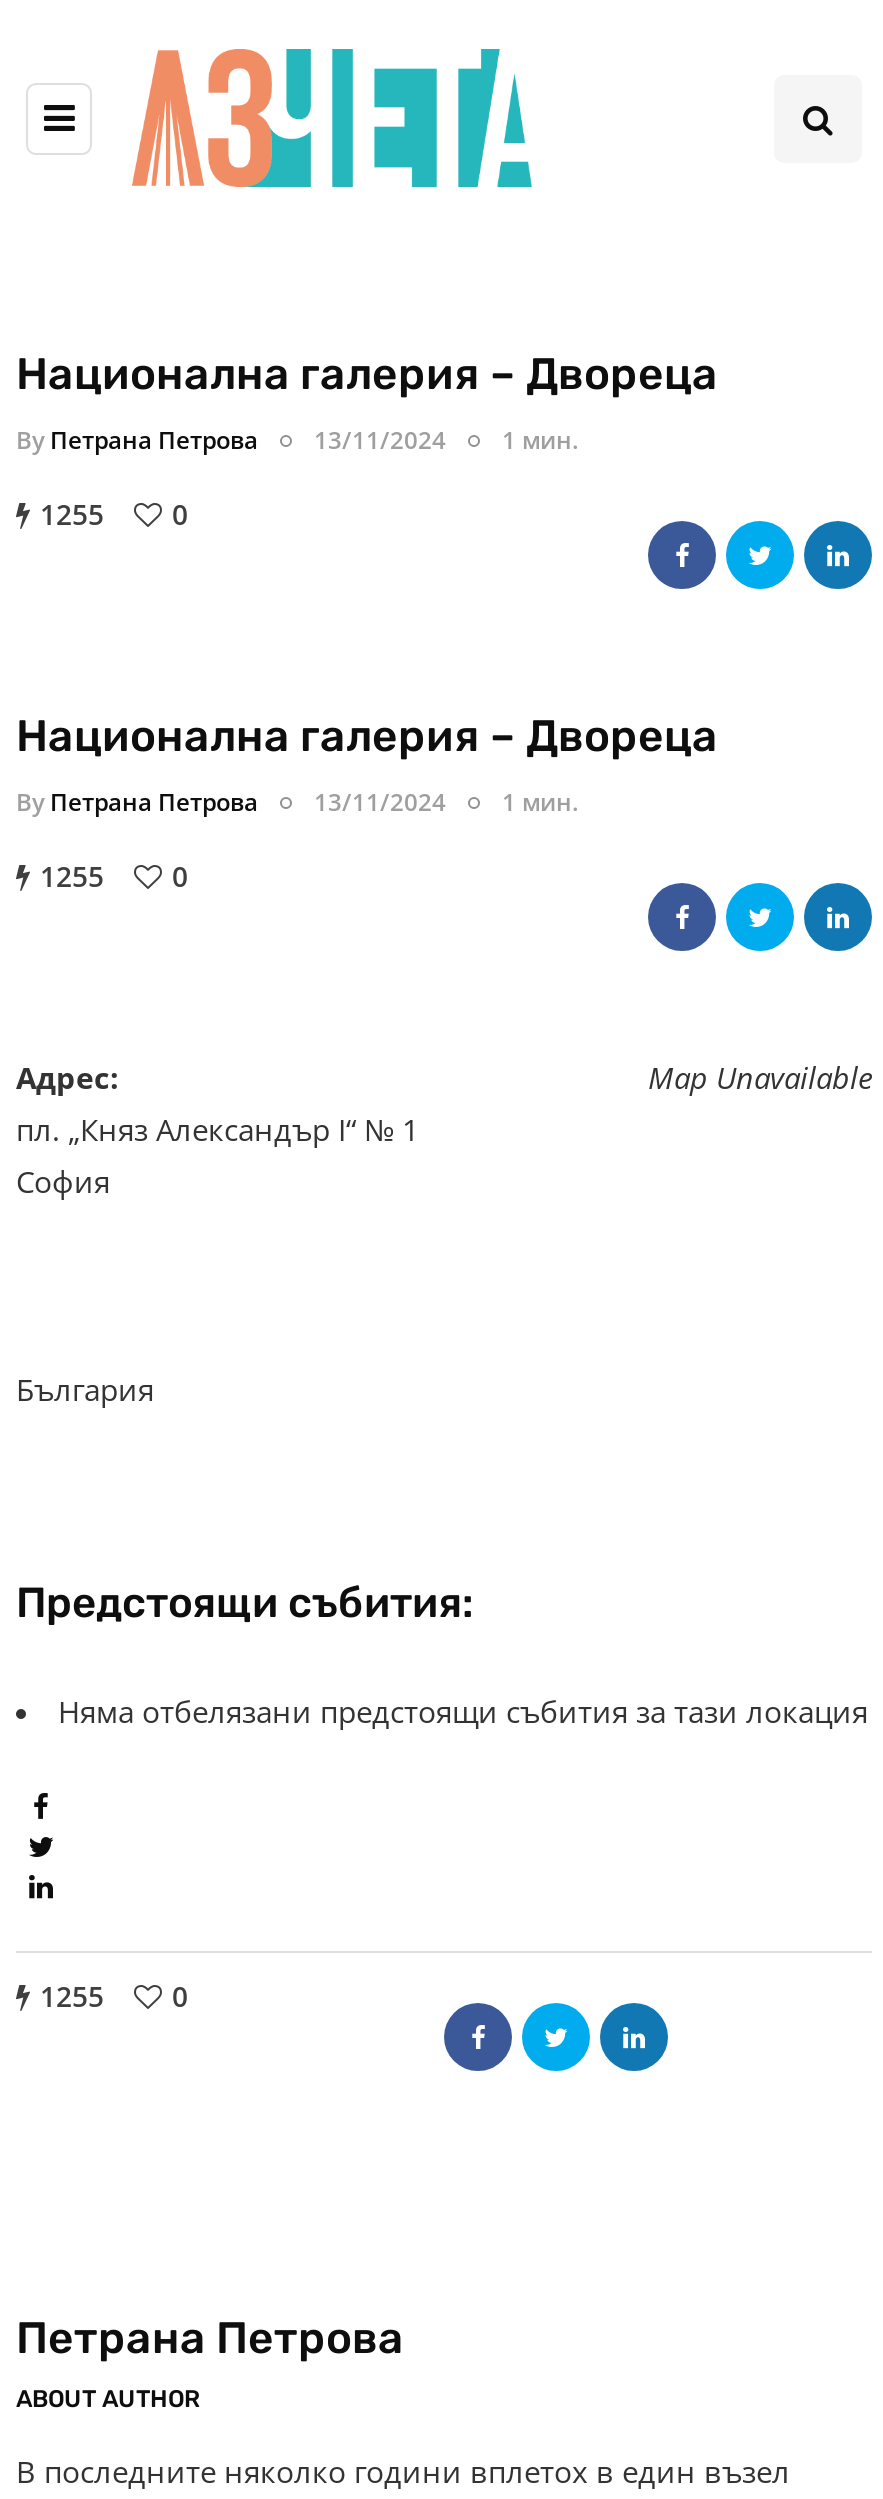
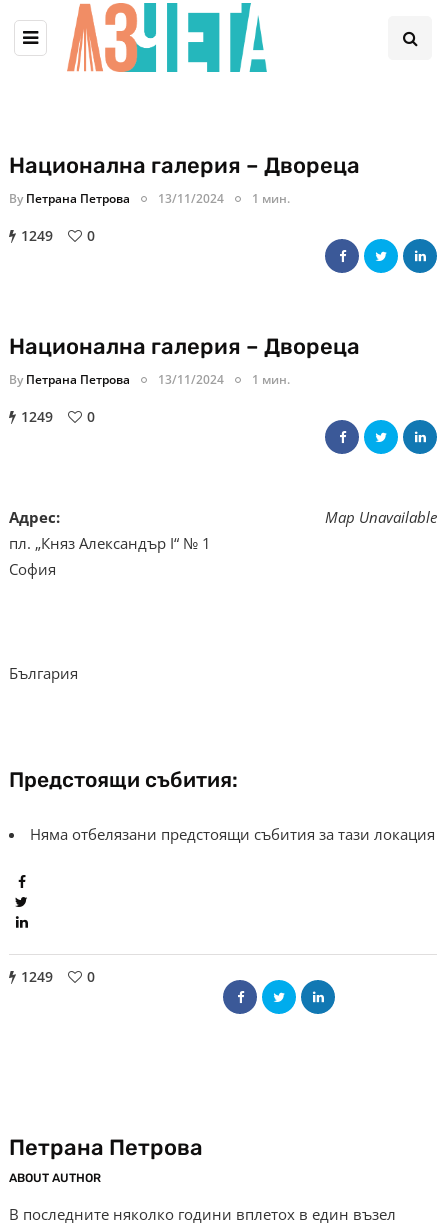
[40,496,188,534] 1255 0 -> [21,226,95,245] 1249 0
[40,858,188,896] 1255 0 -> [21,407,95,426] 1249 0
[40,1978,188,2016] 1255 0 -> [21,967,95,986] 1249 0

